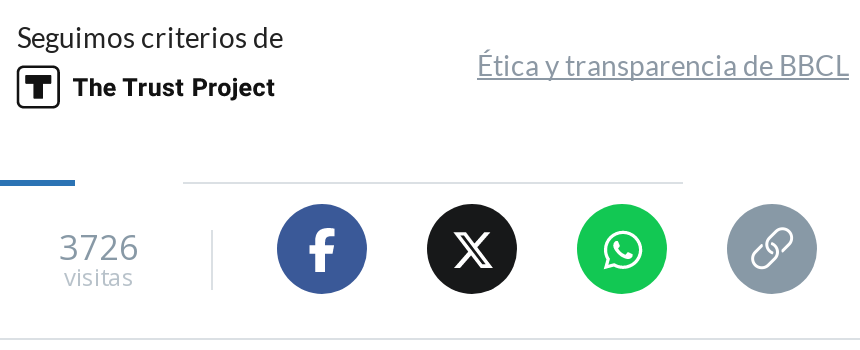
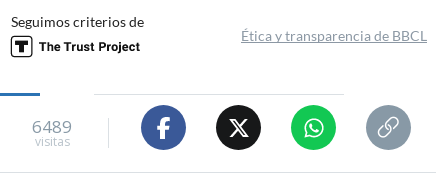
[59,223,139,269] 3726 -> [32,115,72,138] 6489

